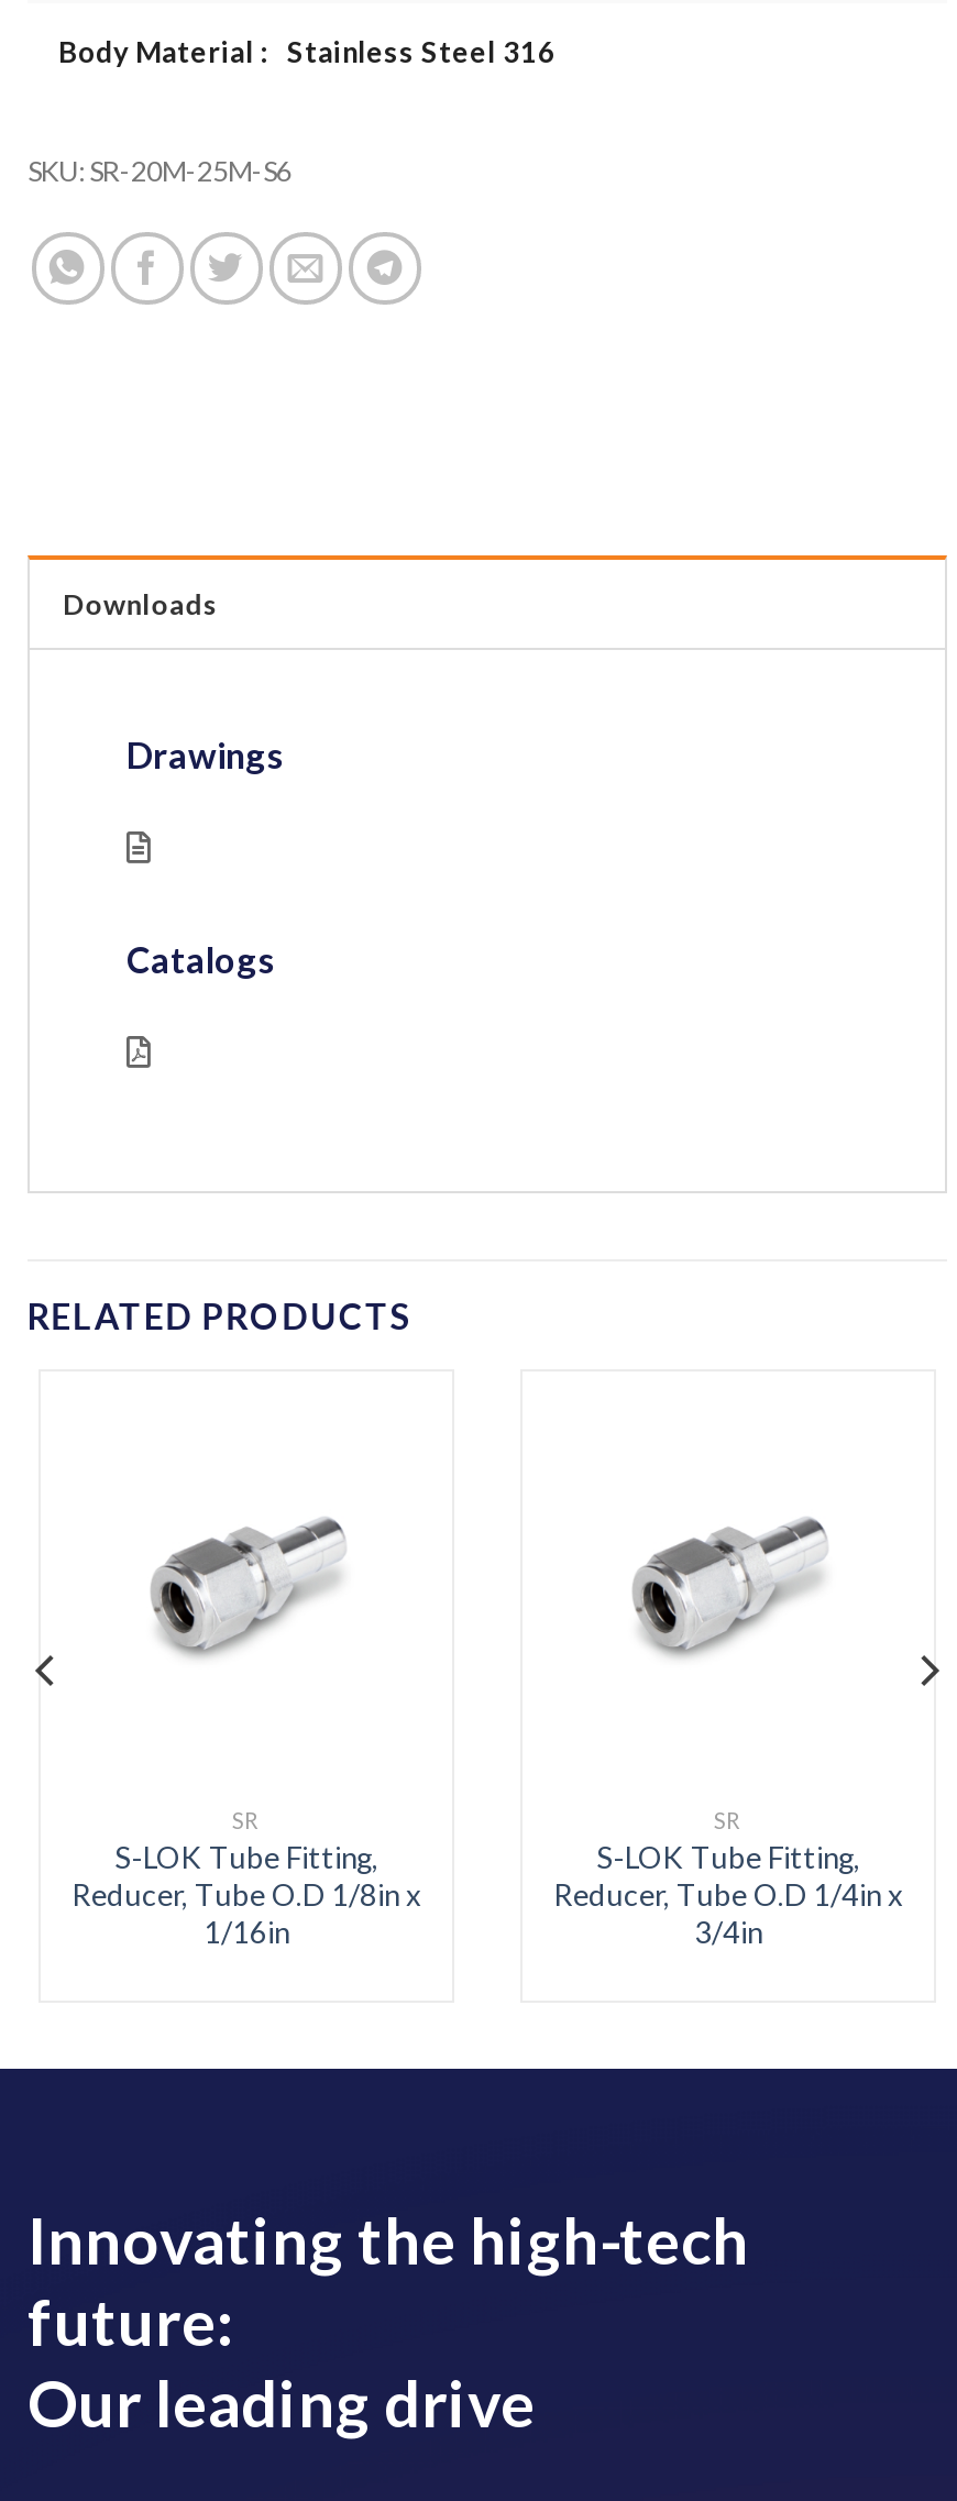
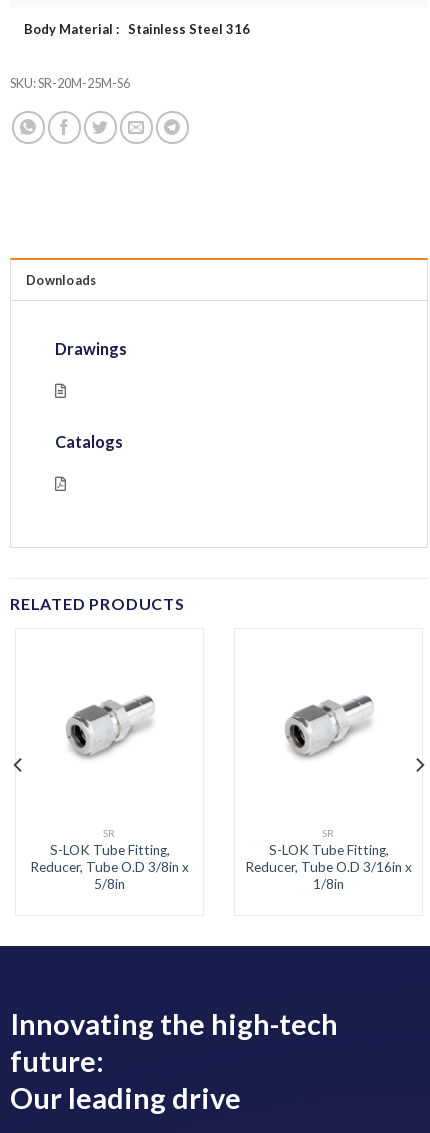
[71,1877,421,1949] Reducer, Tube O.D 1/8in x | 1/16in -> [30,859,189,892] Reducer, Tube O.D 3/8in x | 5/8in
[553,1877,903,1949] Reducer, Tube O.D 1/4in x | 3/4in -> [245,859,412,892] Reducer, Tube O.D 3/16in x | 1/8in

